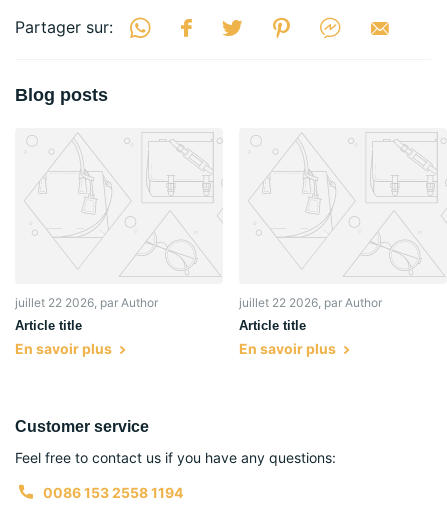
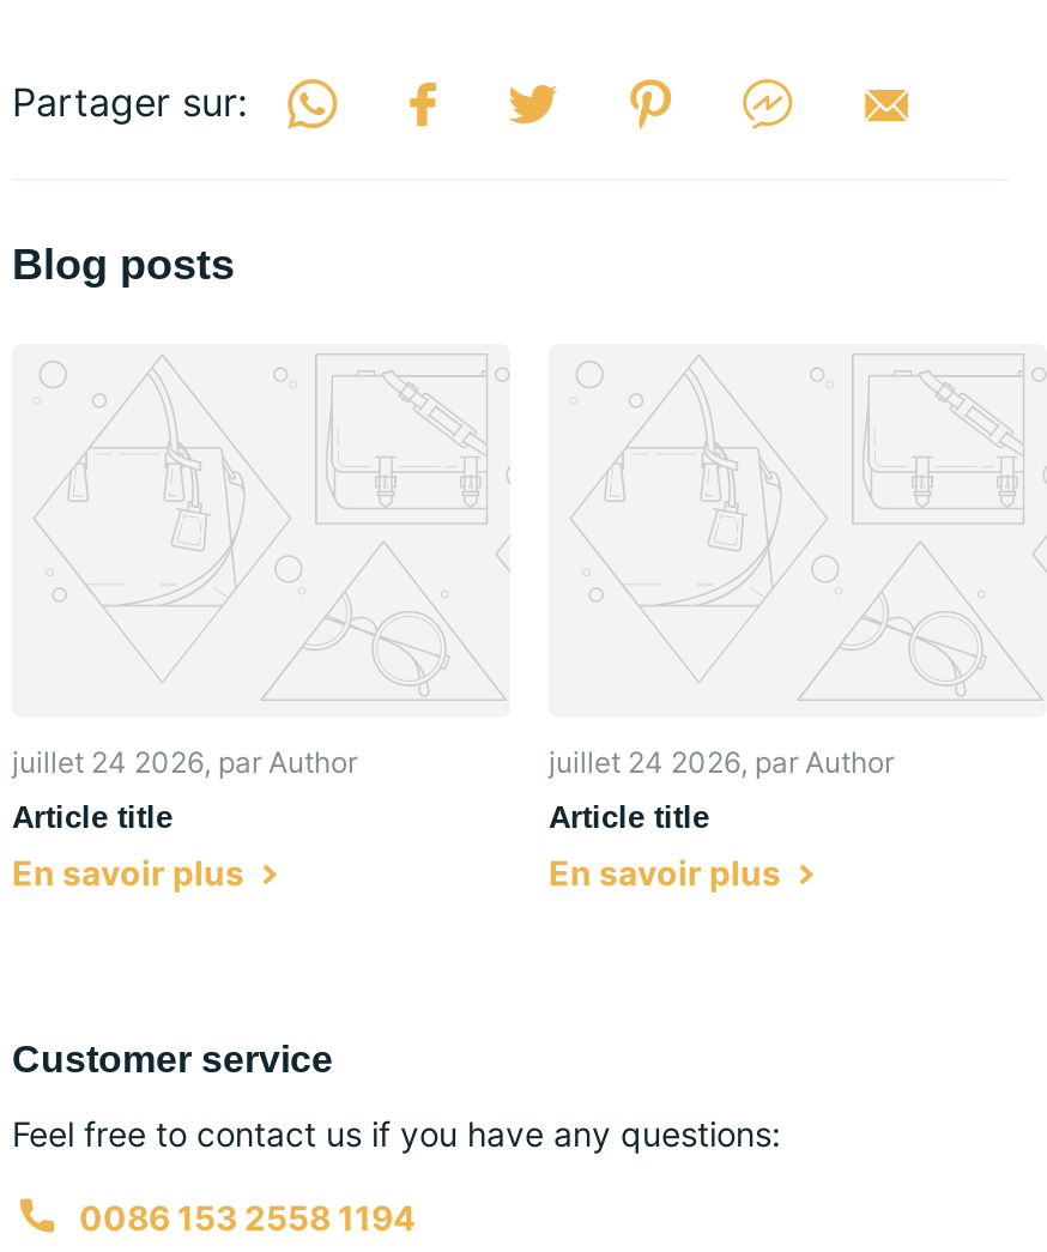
[15,295,158,310] juillet 22 2026, par Author -> [12,745,357,781] juillet 24 2026, par Author
[239,295,382,310] juillet 22 2026, par Author -> [549,745,894,781] juillet 24 2026, par Author

